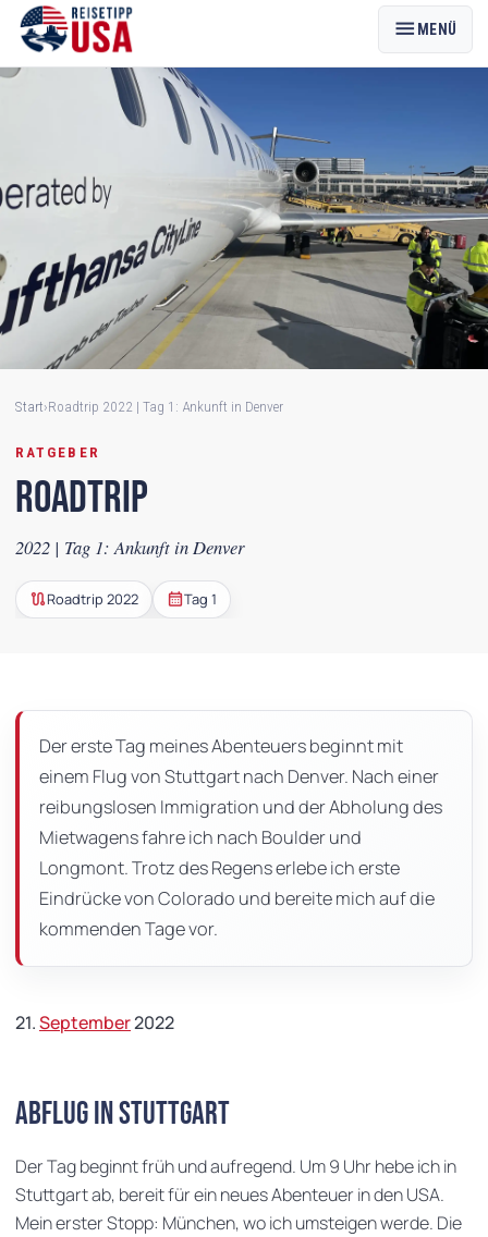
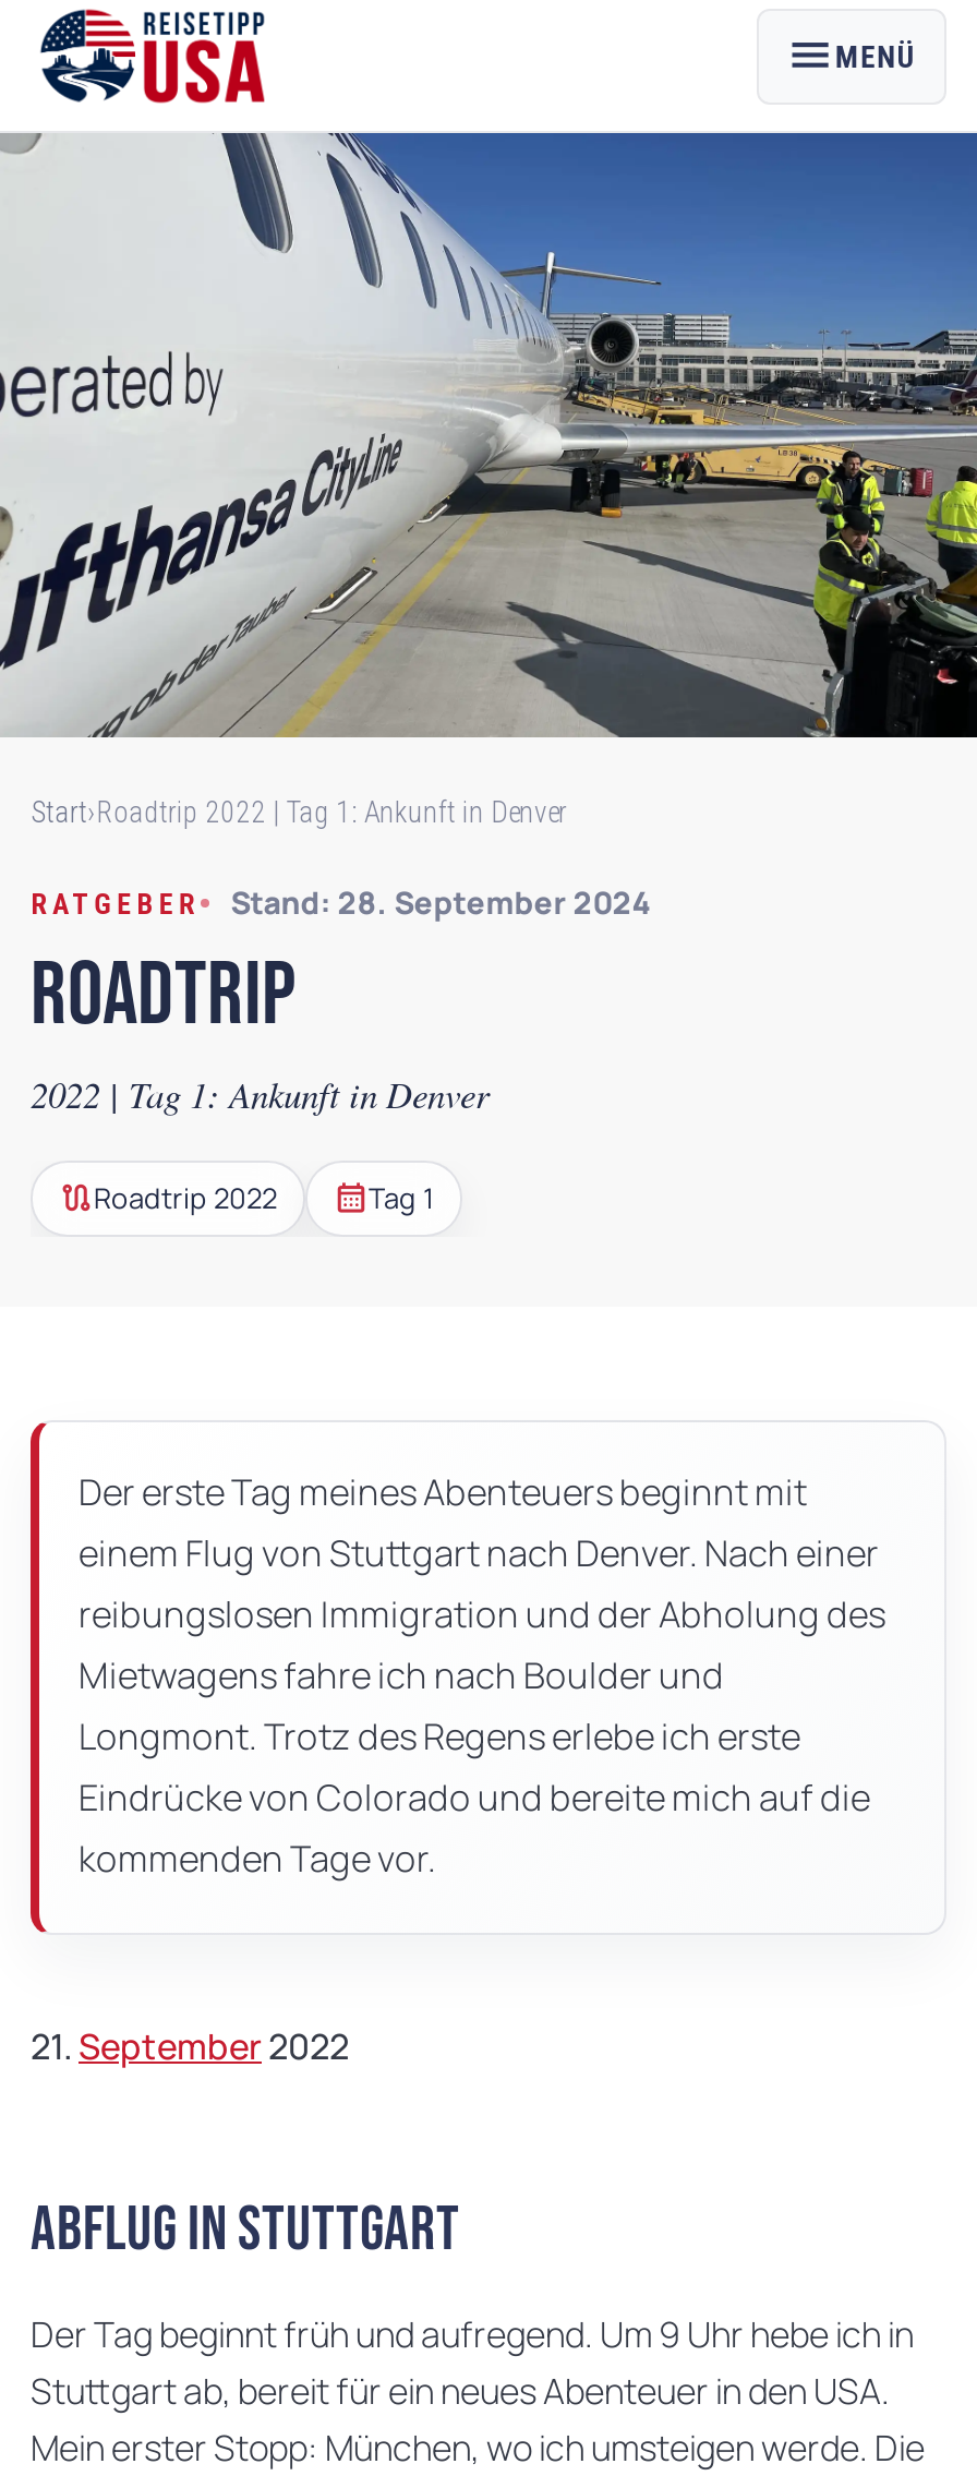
none -> [231,882,652,924] Stand: 28. September 2024

